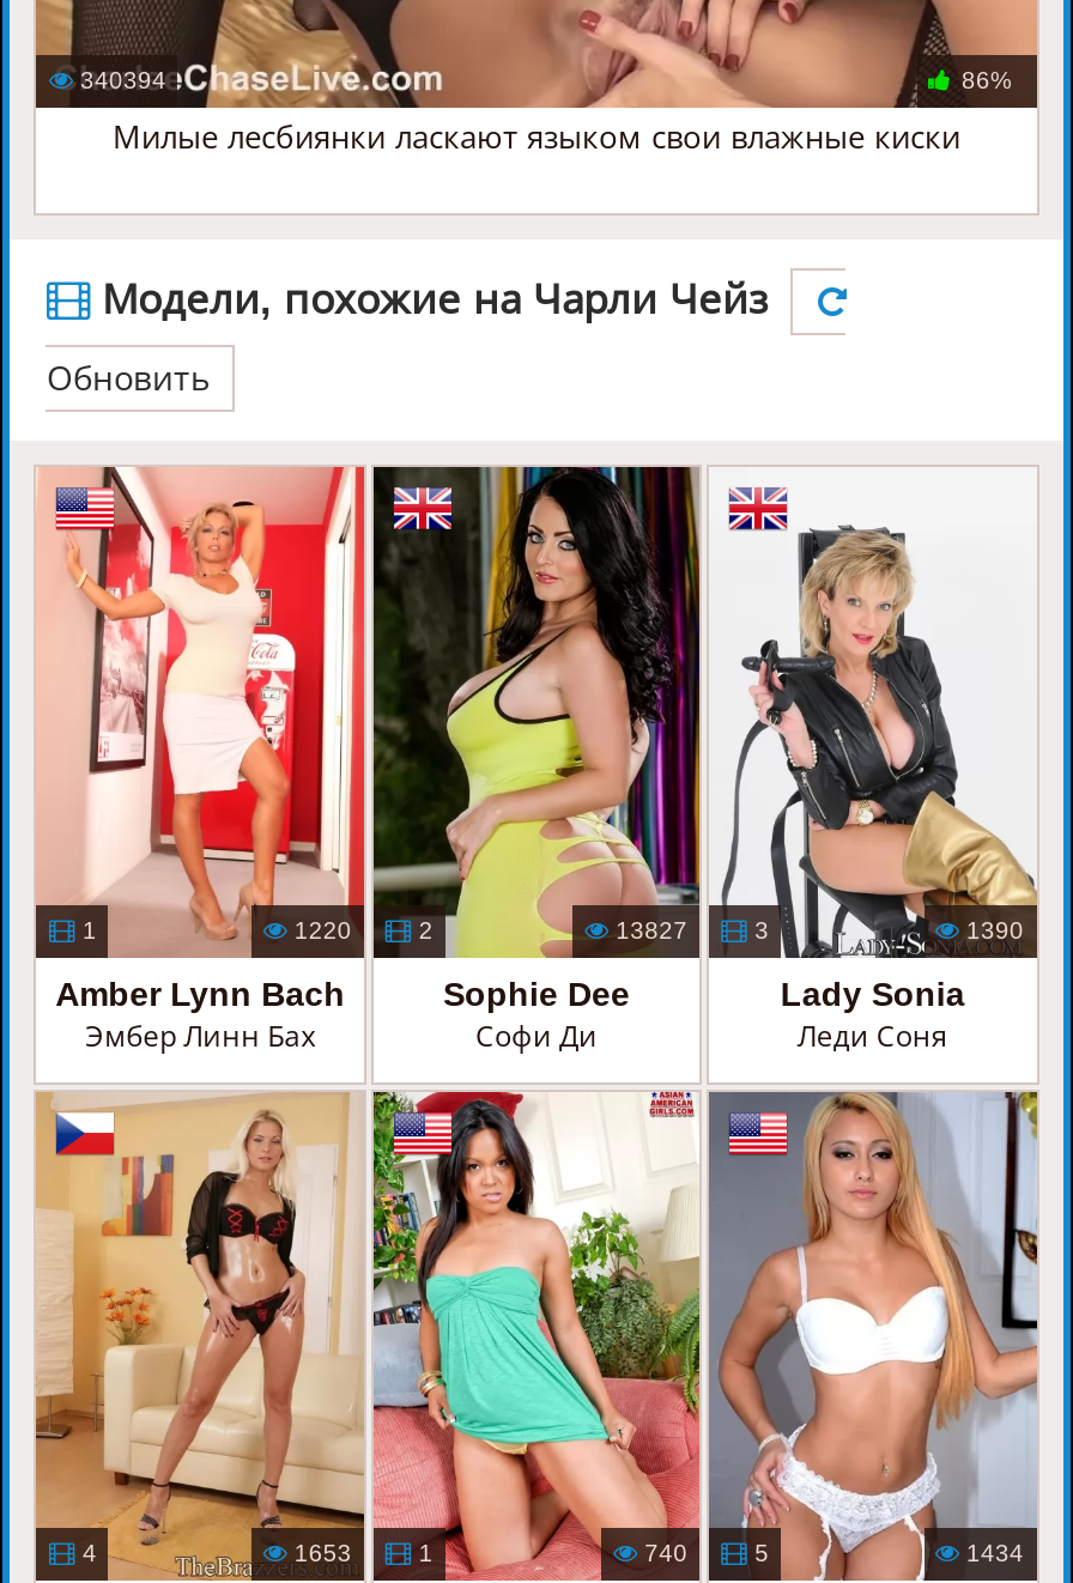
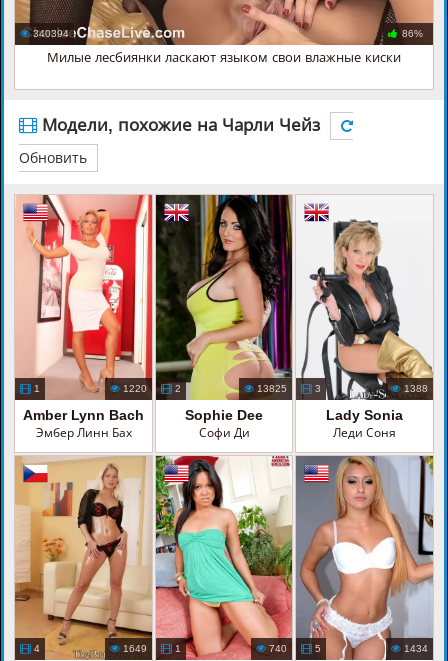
[609,916,688,942] 13827 -> [254,382,287,393] 13825
[959,916,1024,942] 1390 -> [400,382,427,393] 1388
[287,1540,352,1566] 1653 -> [120,643,147,654] 1649

